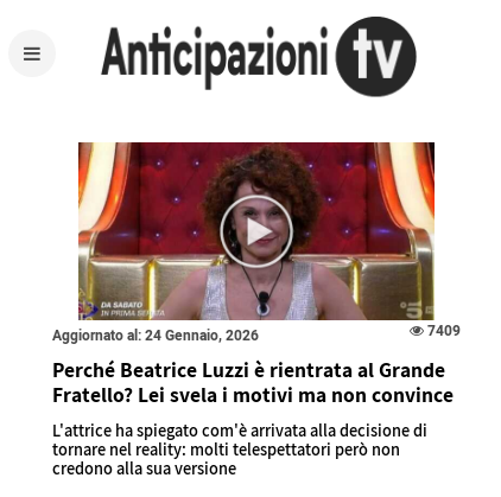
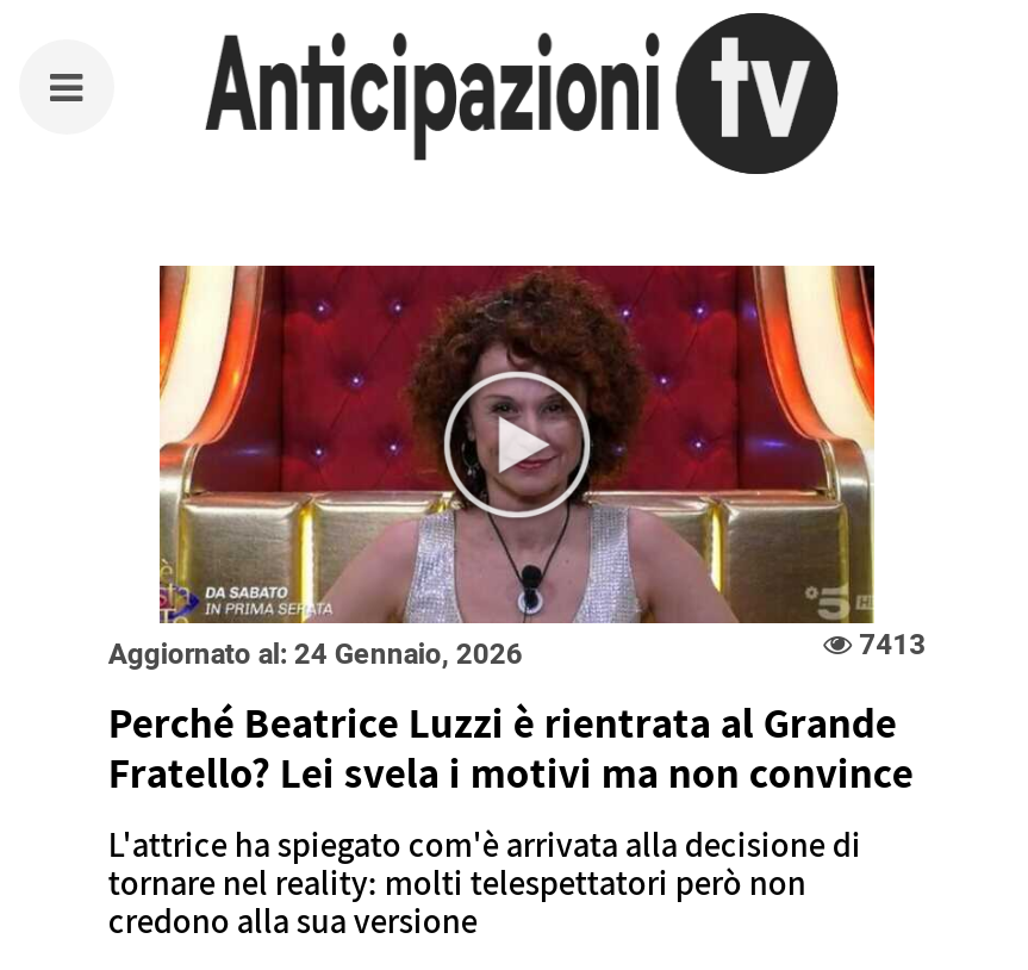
[423,320,460,342] 7409 -> [852,623,926,666] 7413

